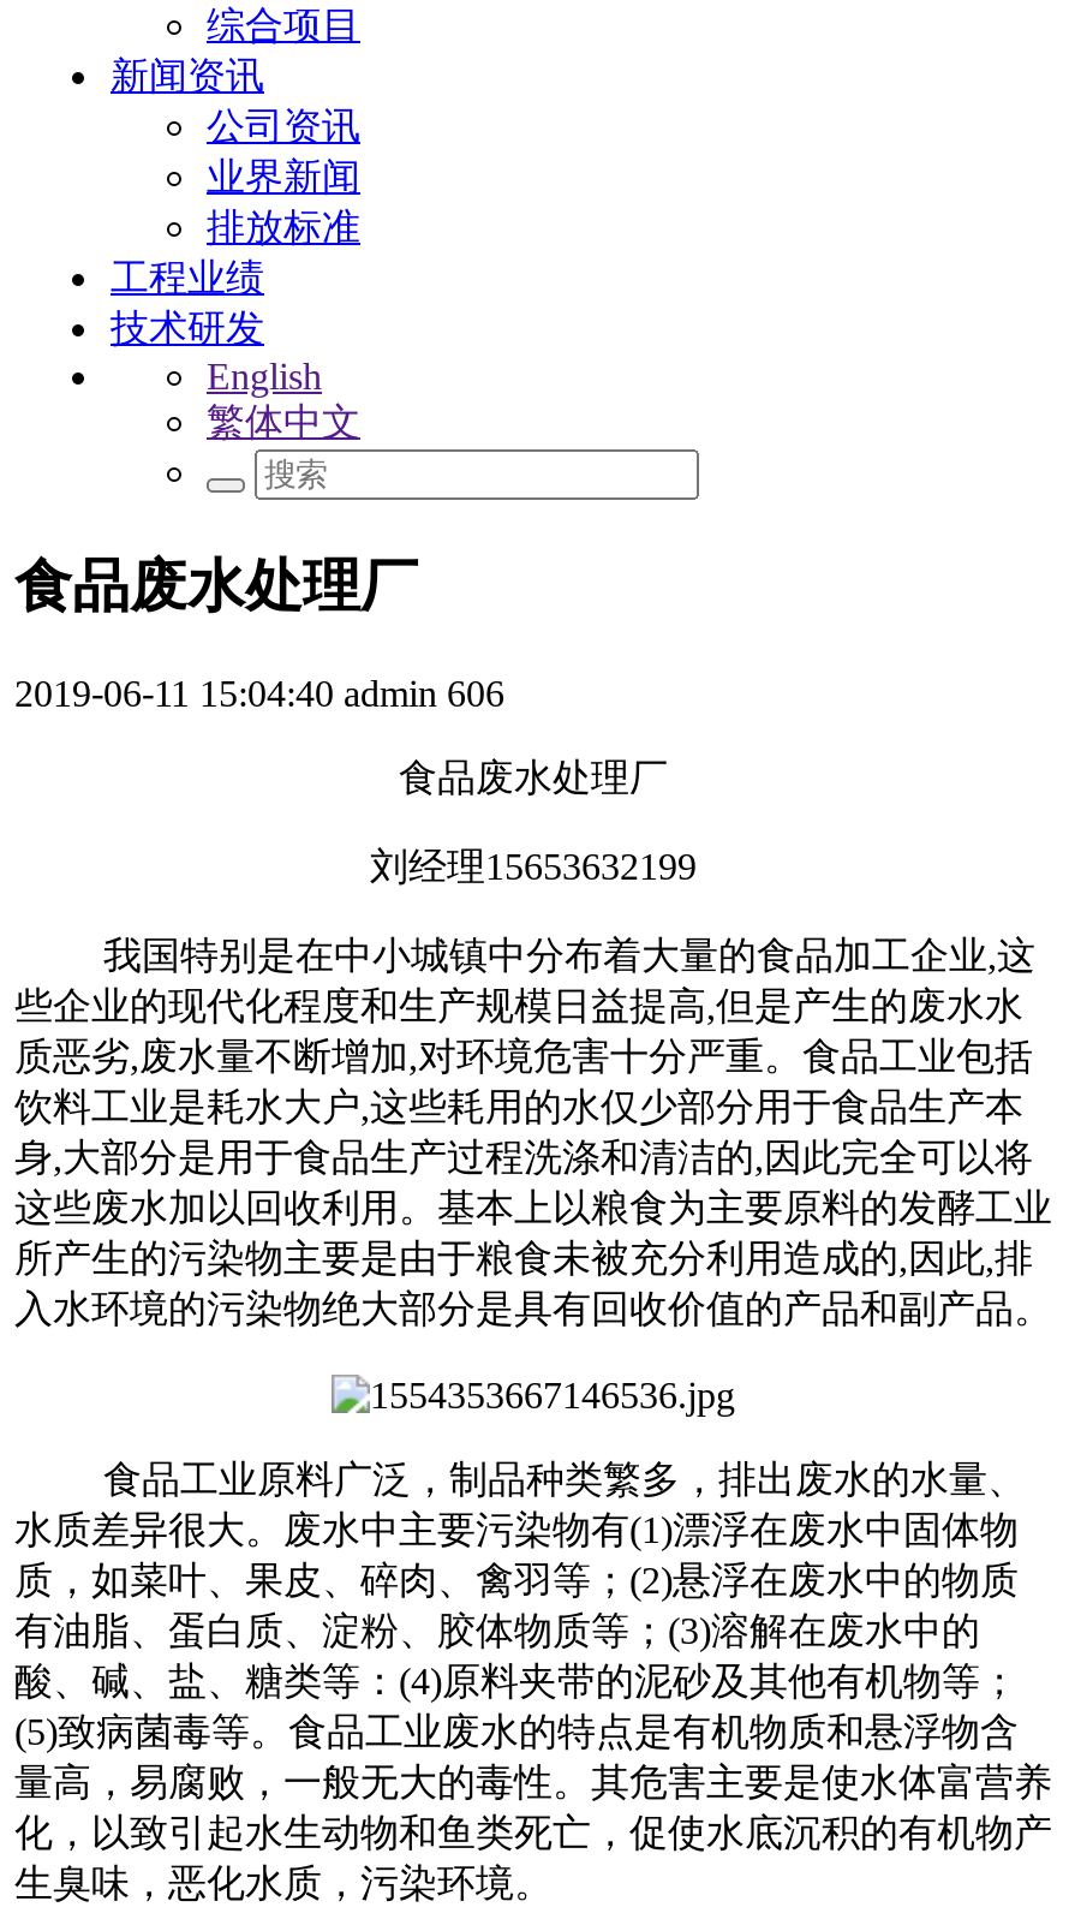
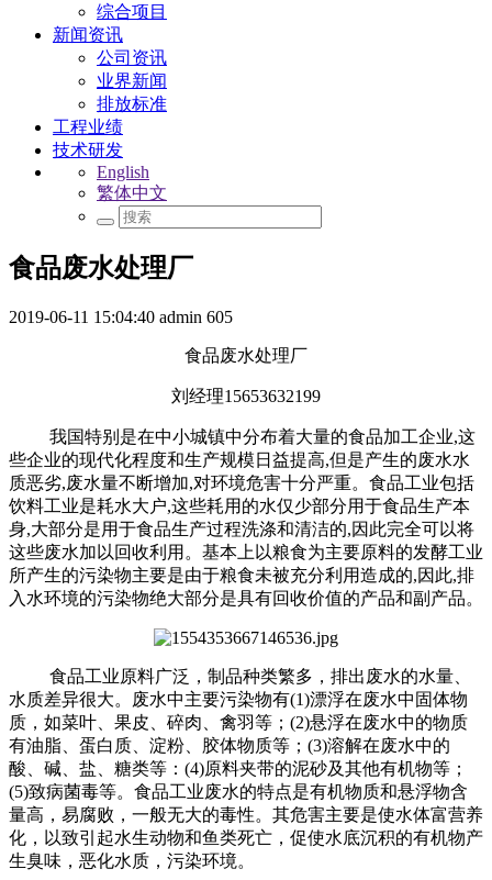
[14,672,504,713] 2019-06-11 15:04:40 admin 606 -> [9,307,233,326] 2019-06-11 15:04:40 admin 605

